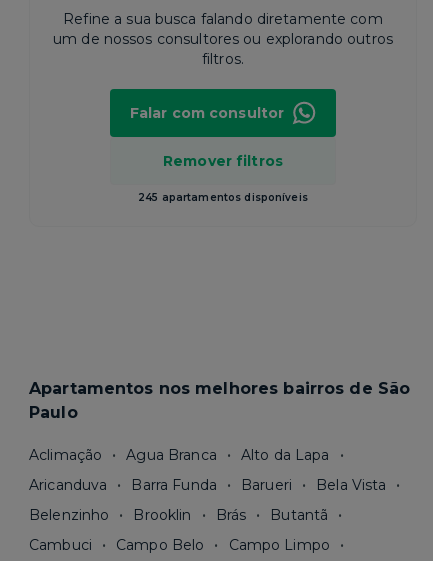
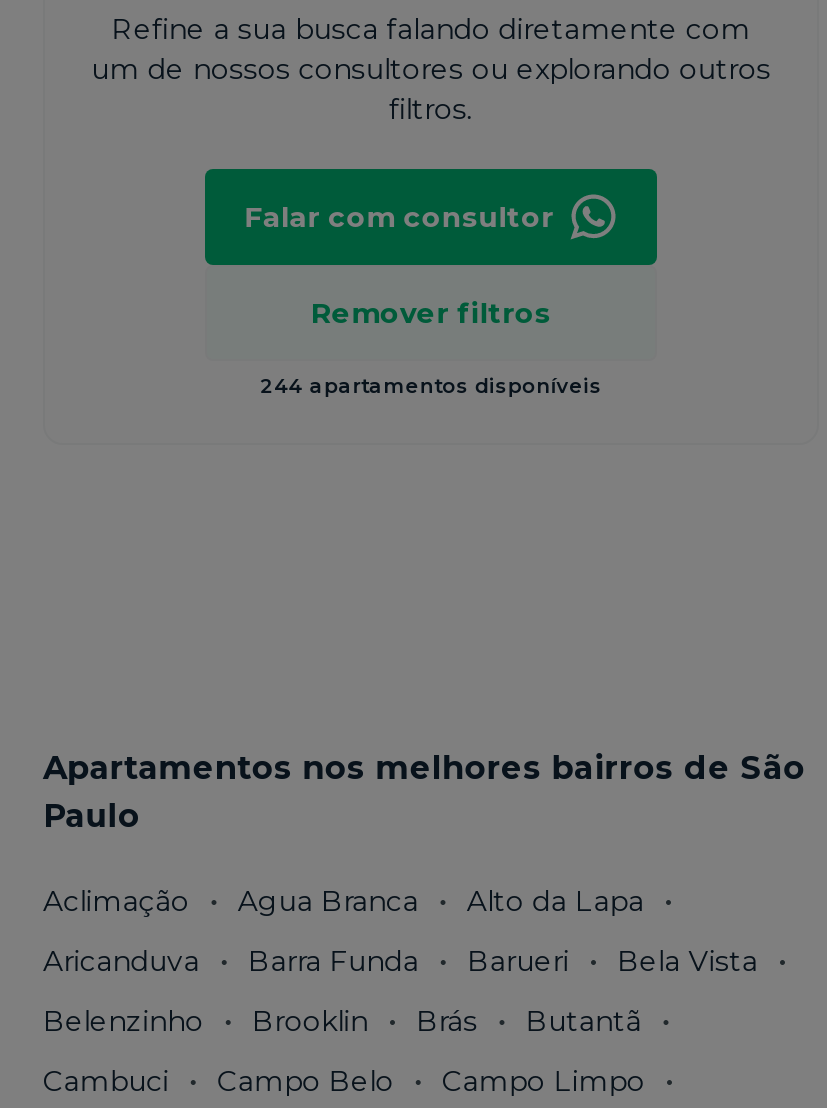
[138,191,308,204] 245 apartamentos disponíveis -> [260,373,602,399] 244 apartamentos disponíveis

